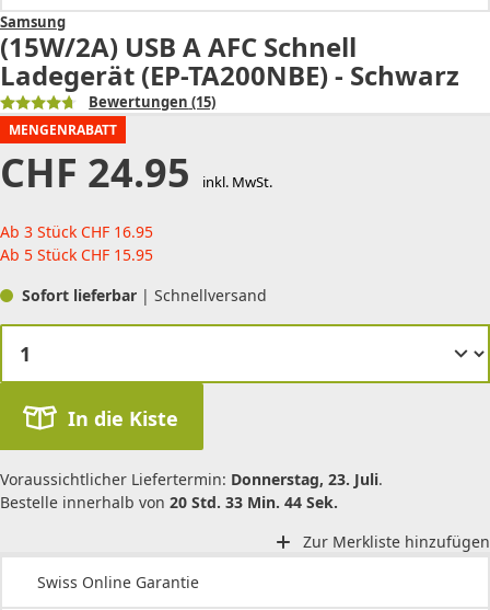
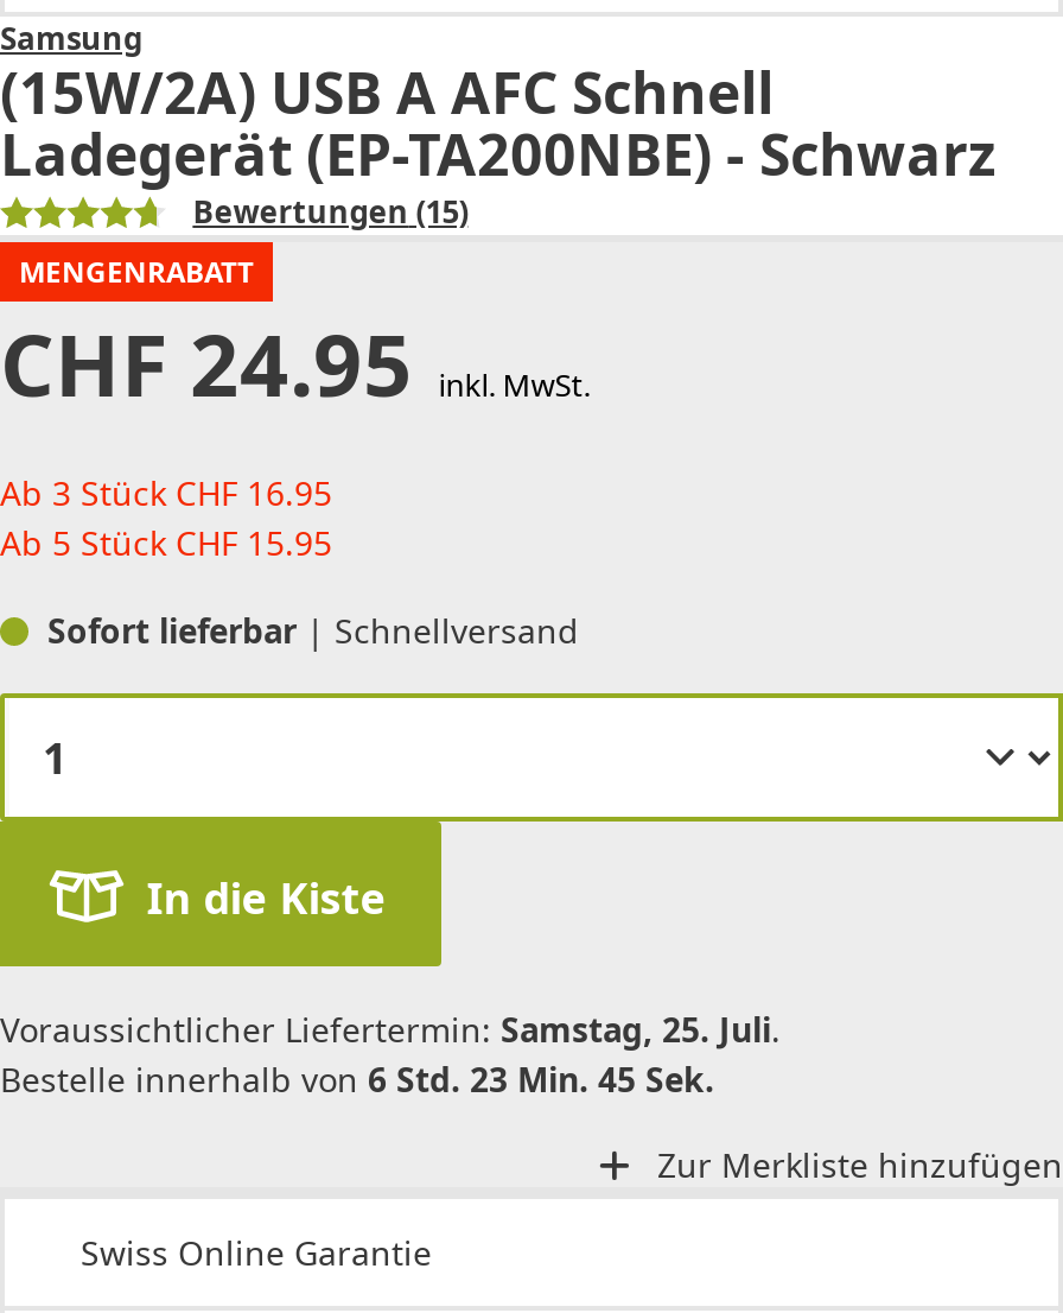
[0,468,383,489] Voraussichtlicher Liefertermin: Donnerstag, 23. Juli. -> [0,1006,781,1051] Voraussichtlicher Liefertermin: Samstag, 25. Juli.
[0,491,338,512] Bestelle innerhalb von 20 Std. 33 Min. 44 Sek. -> [0,1056,714,1101] Bestelle innerhalb von 6 Std. 23 Min. 45 Sek.

